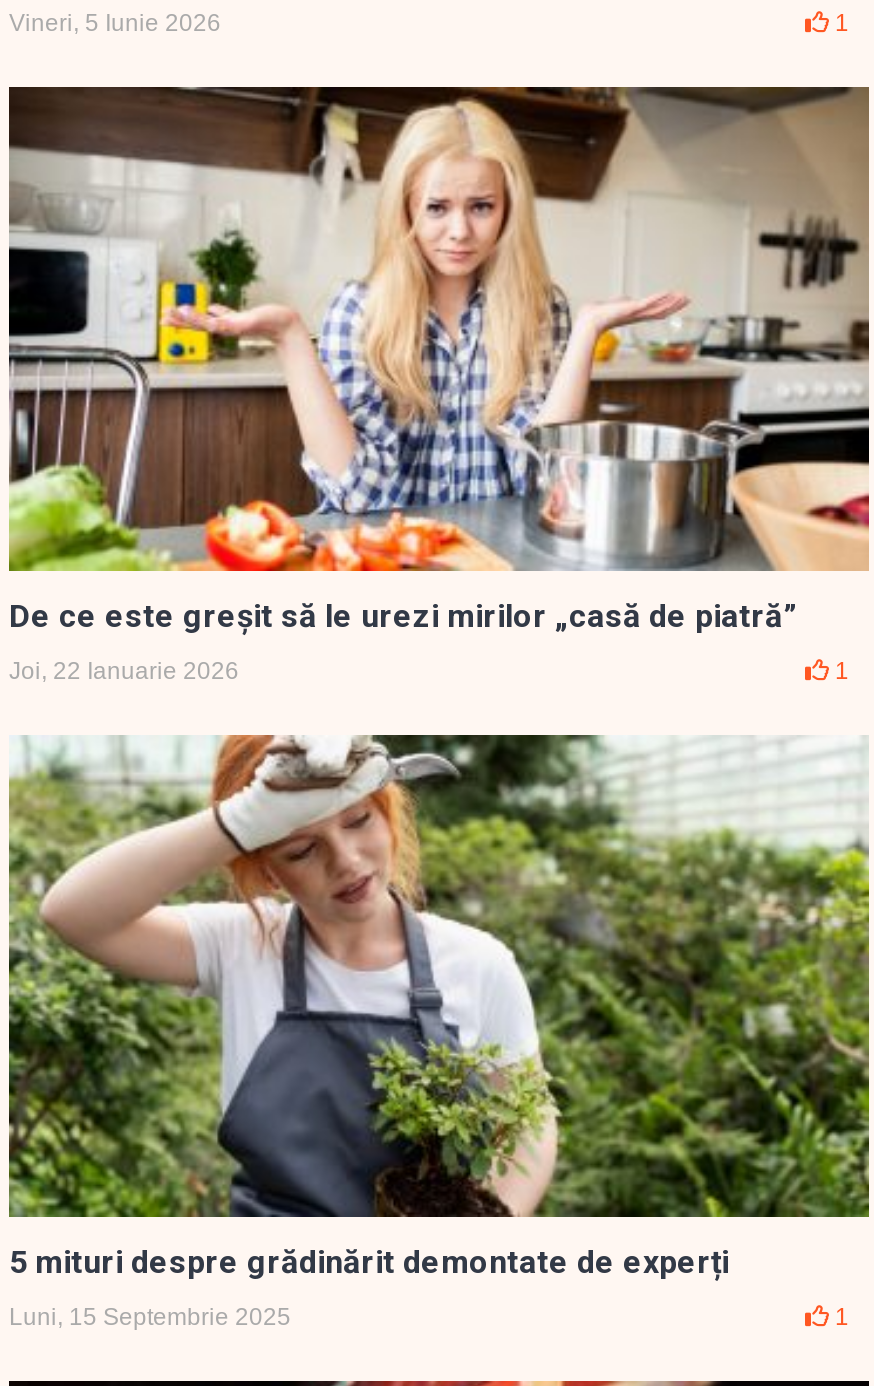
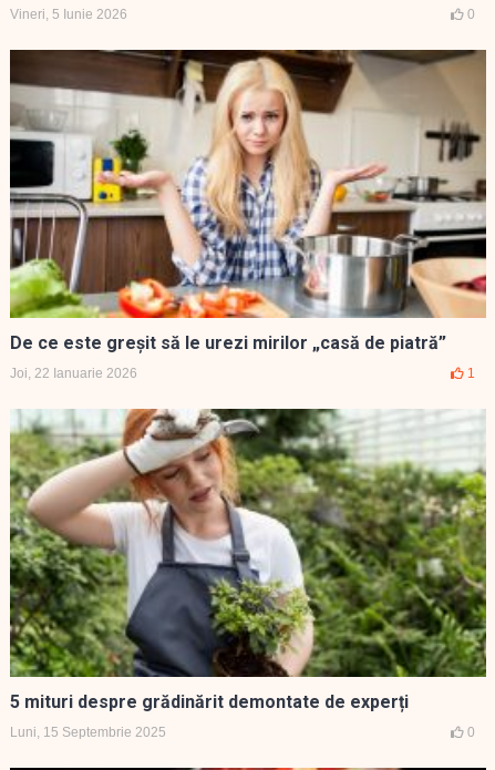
[835,10,849,38] 1 -> [467,7,475,22] 0
[835,1303,849,1331] 1 -> [467,724,475,740] 0

